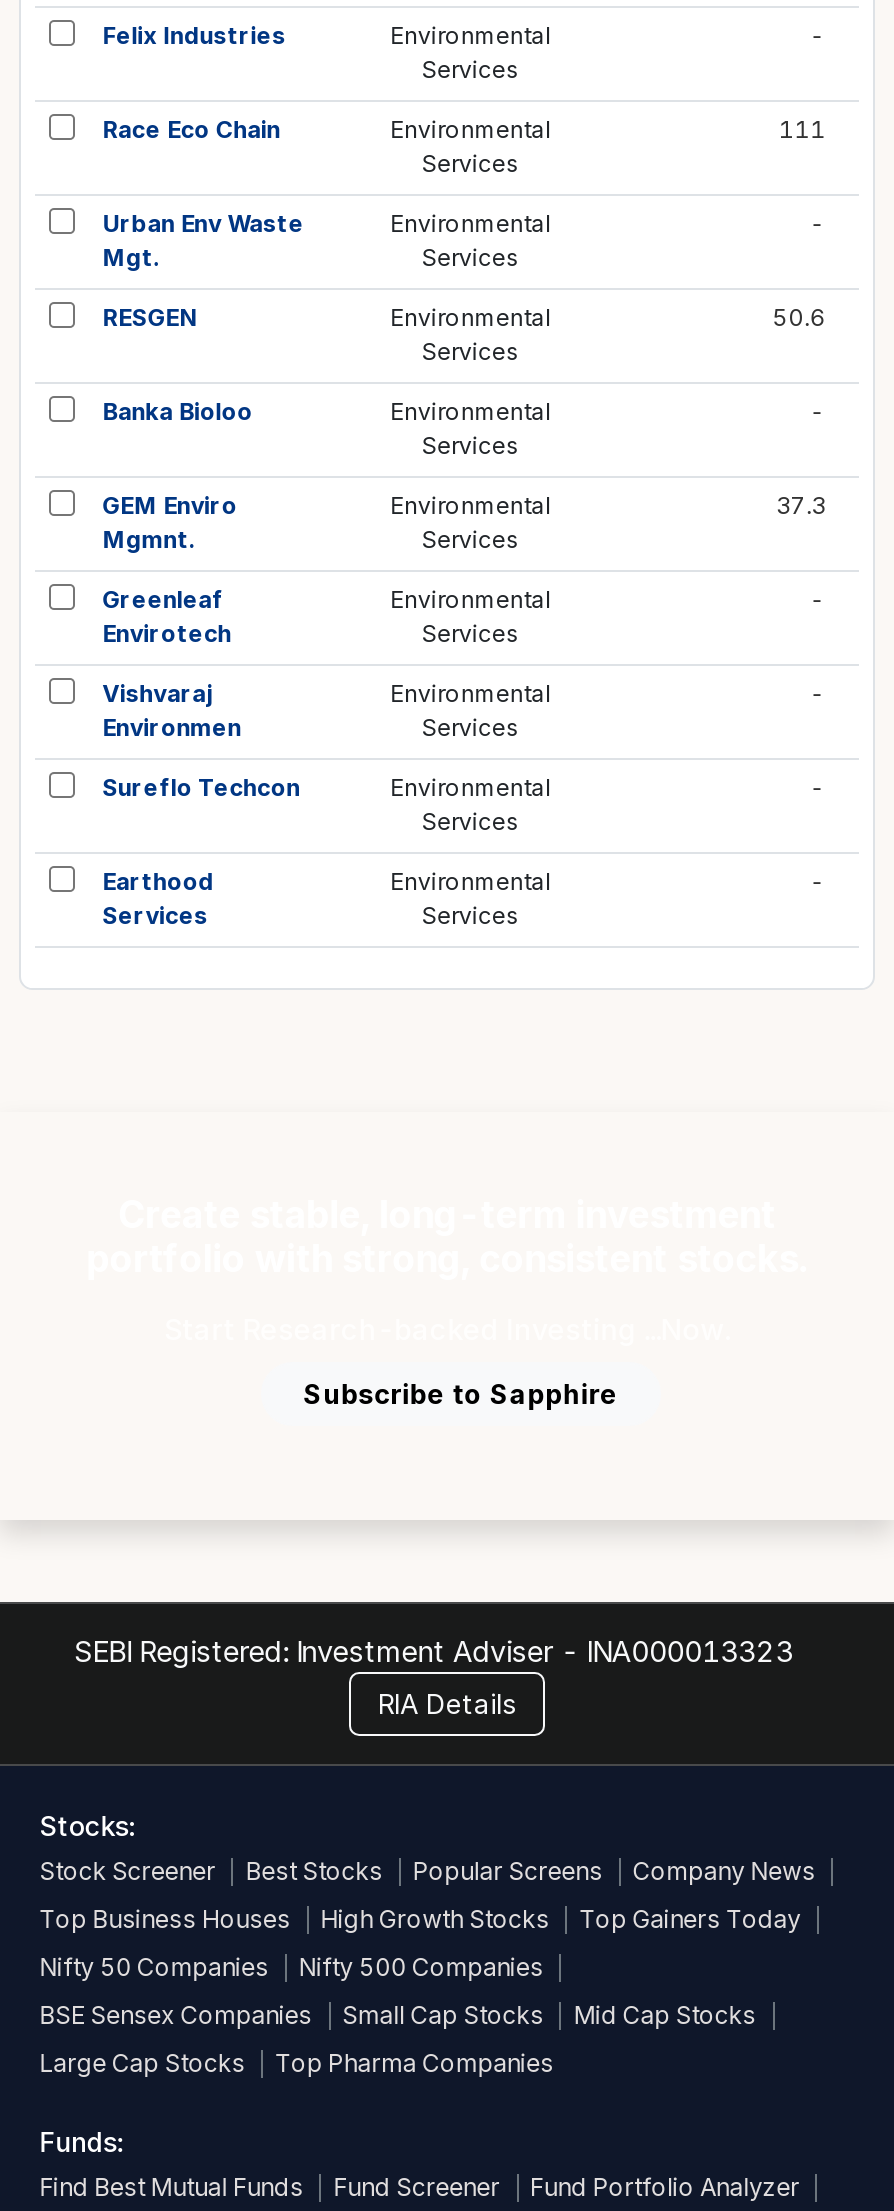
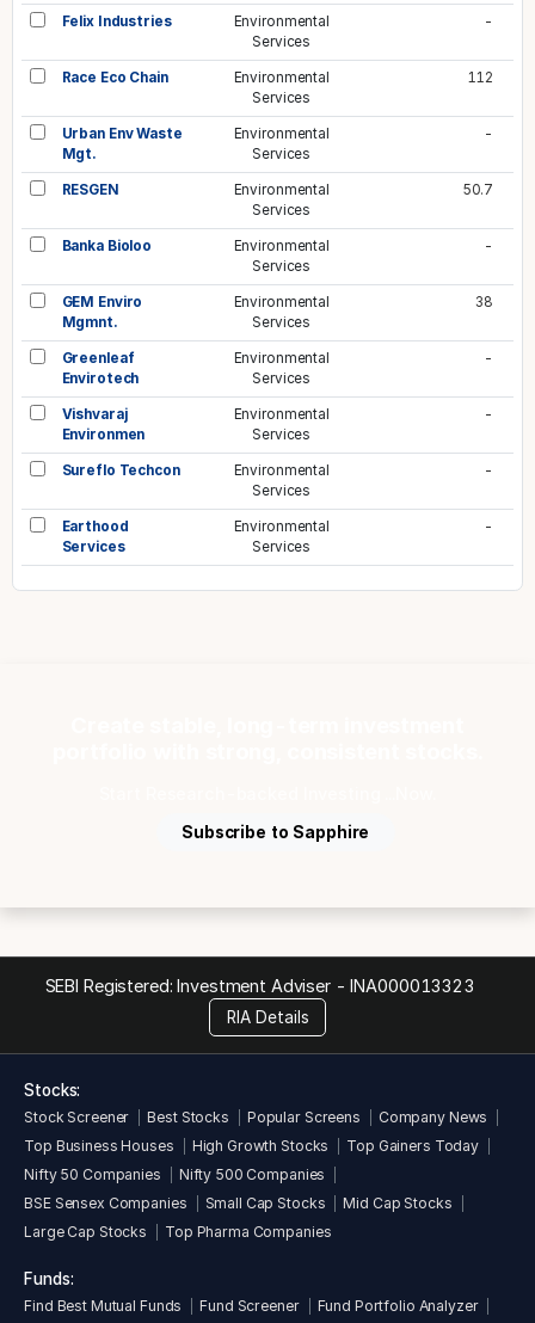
[778,116,825,144] 111 -> [466,69,493,86] 112
[772,304,825,332] 50.6 -> [462,181,493,198] 50.7
[776,492,825,520] 37.3 -> [476,294,493,310] 38

